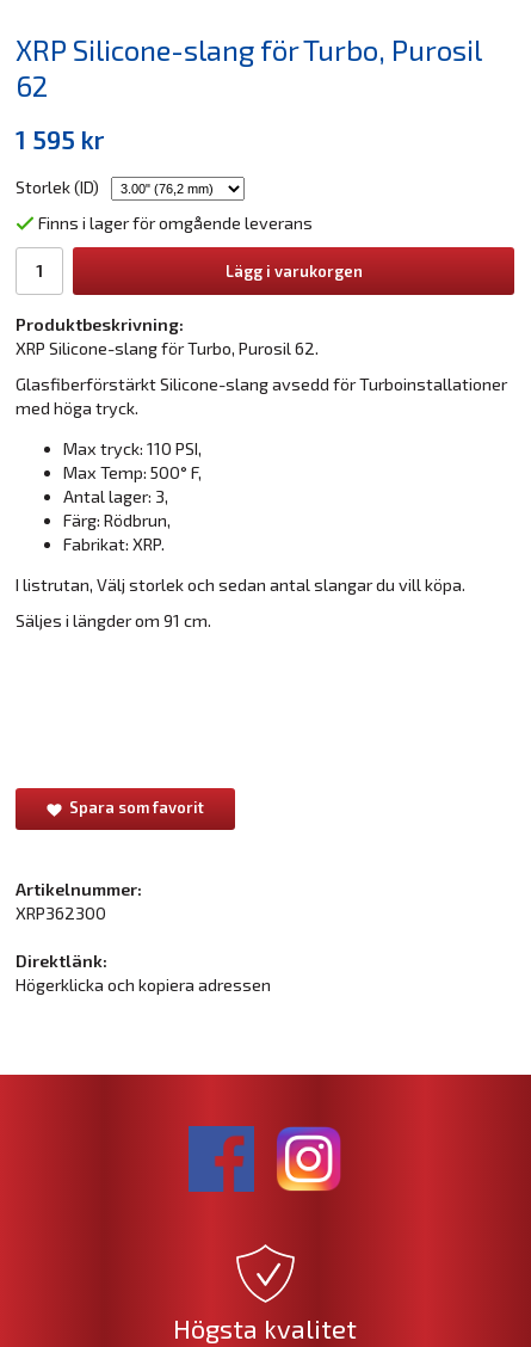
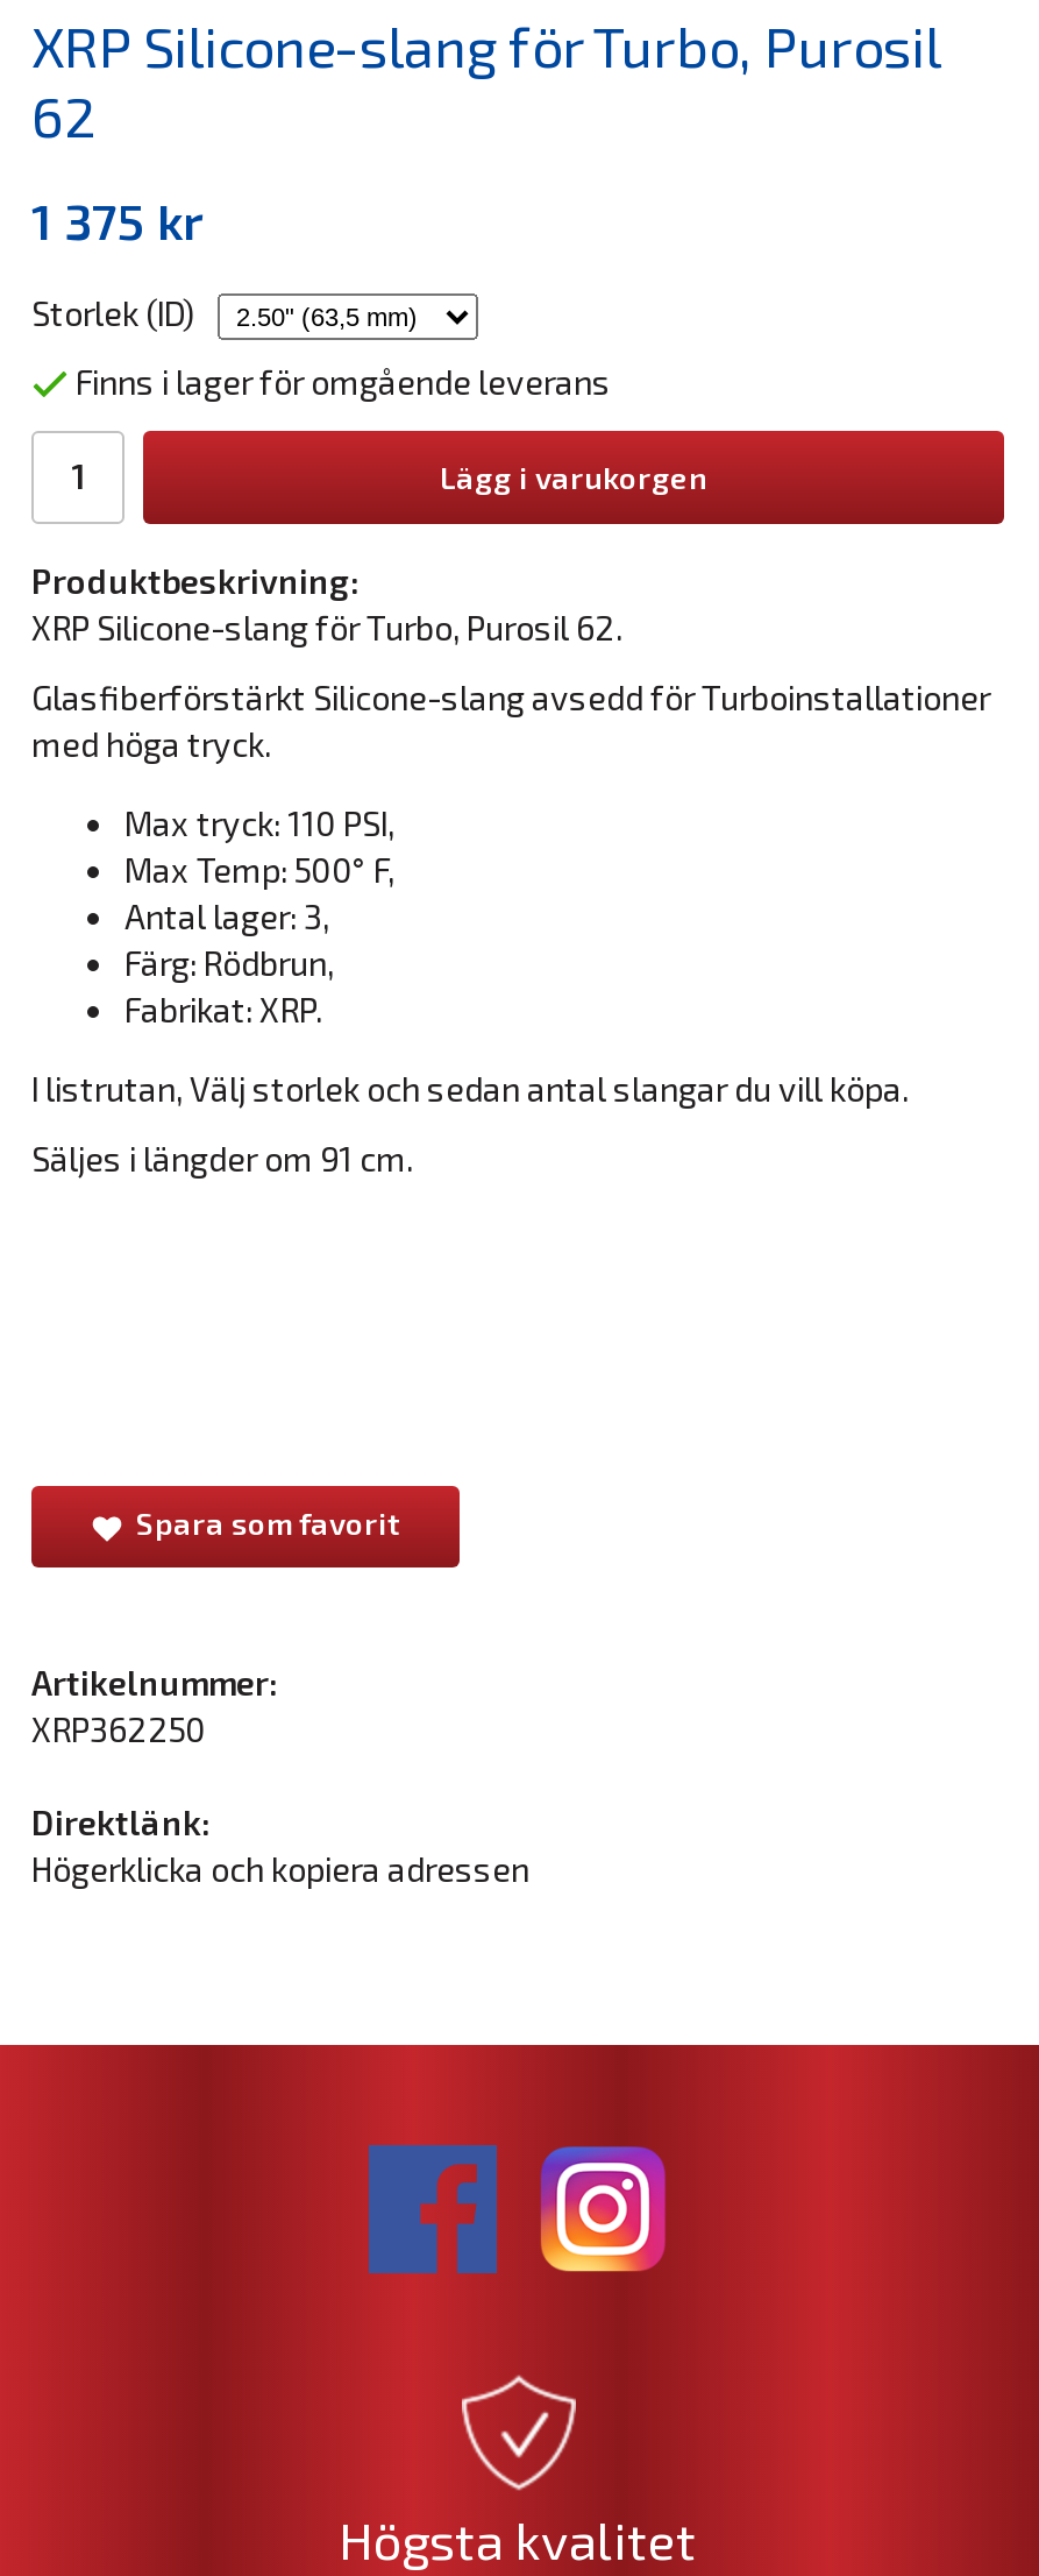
[16,124,104,154] 1 595 kr -> [31,191,201,249] 1 375 kr
[16,902,106,923] XRP362300 -> [31,1709,206,1748] XRP362250

